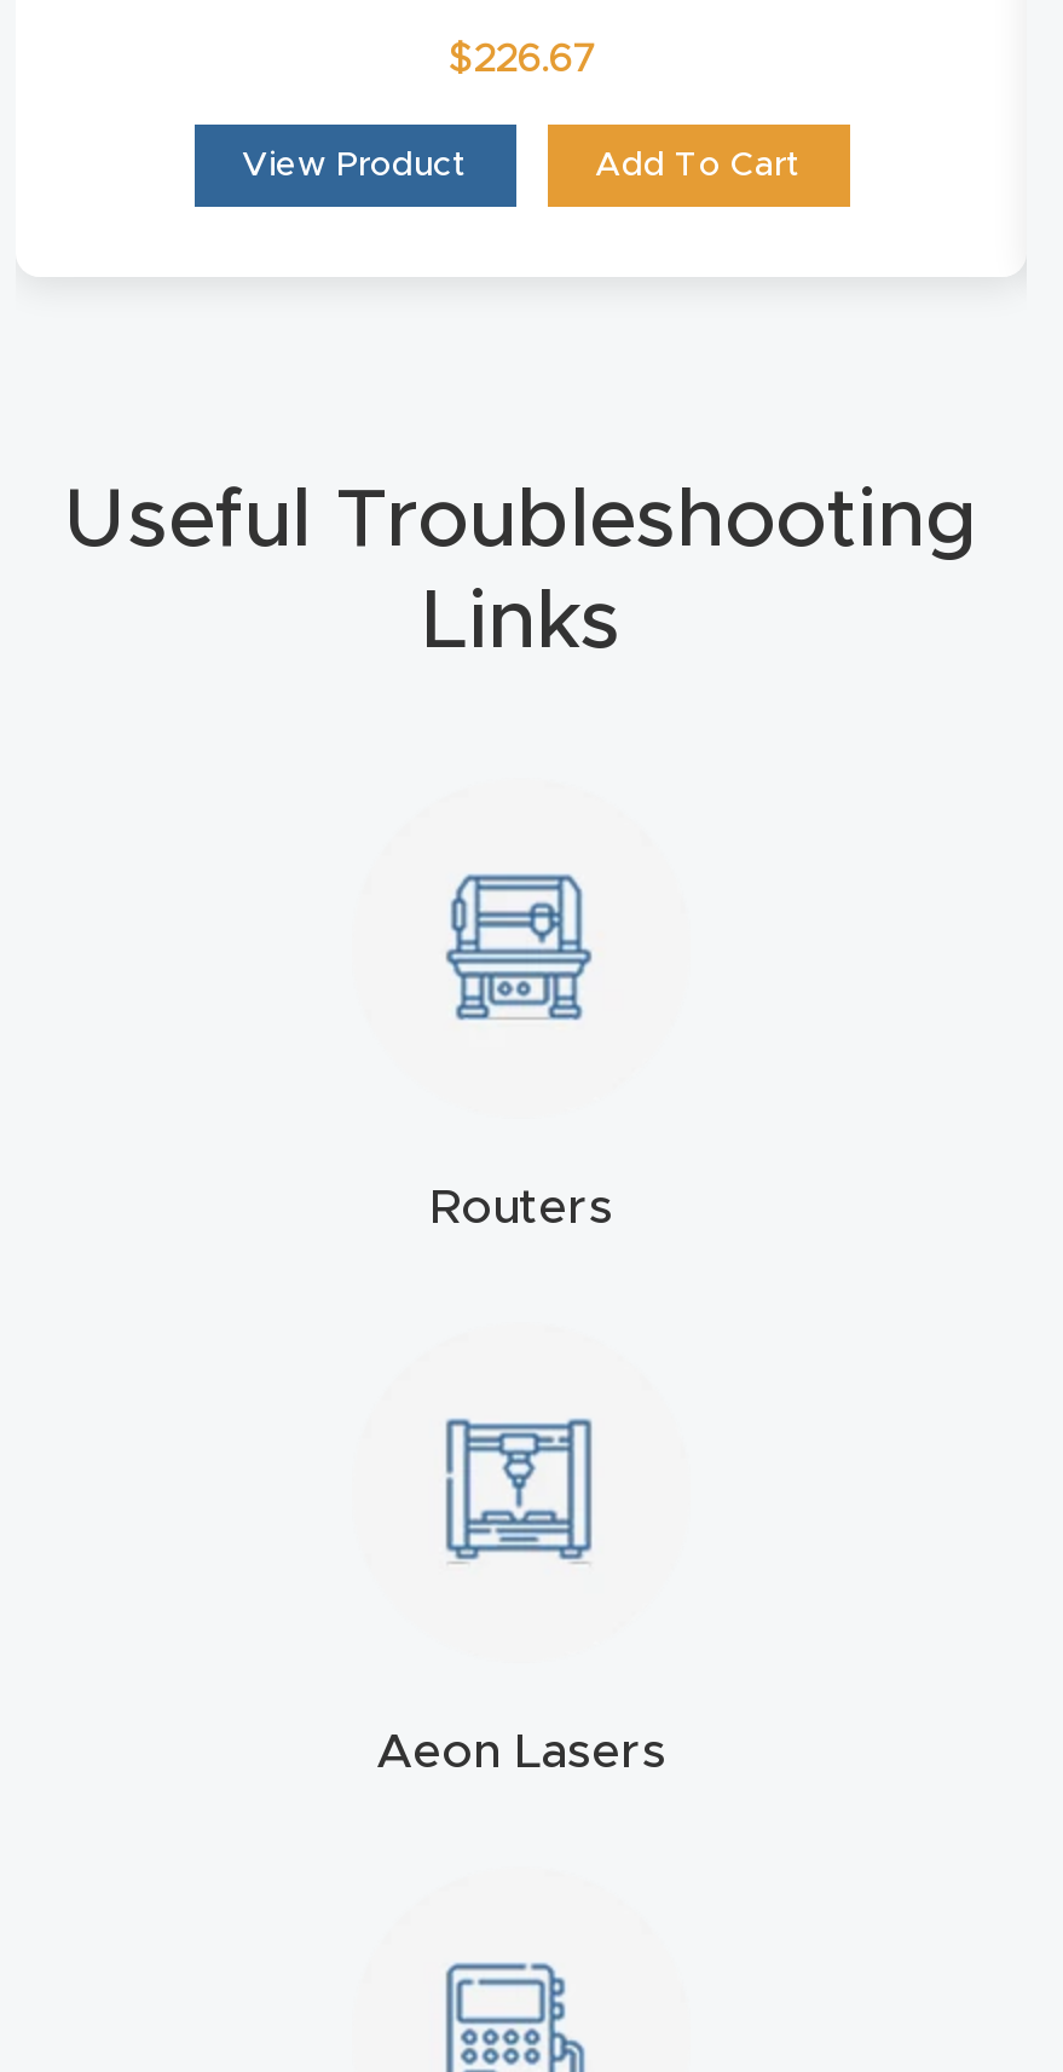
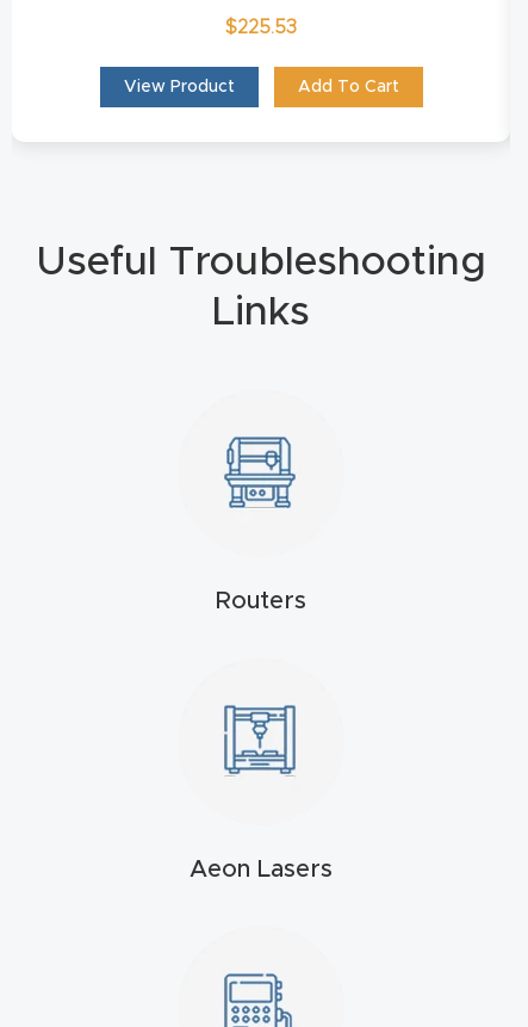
[449,41,594,79] $226.67 -> [225,18,297,37] $225.53

